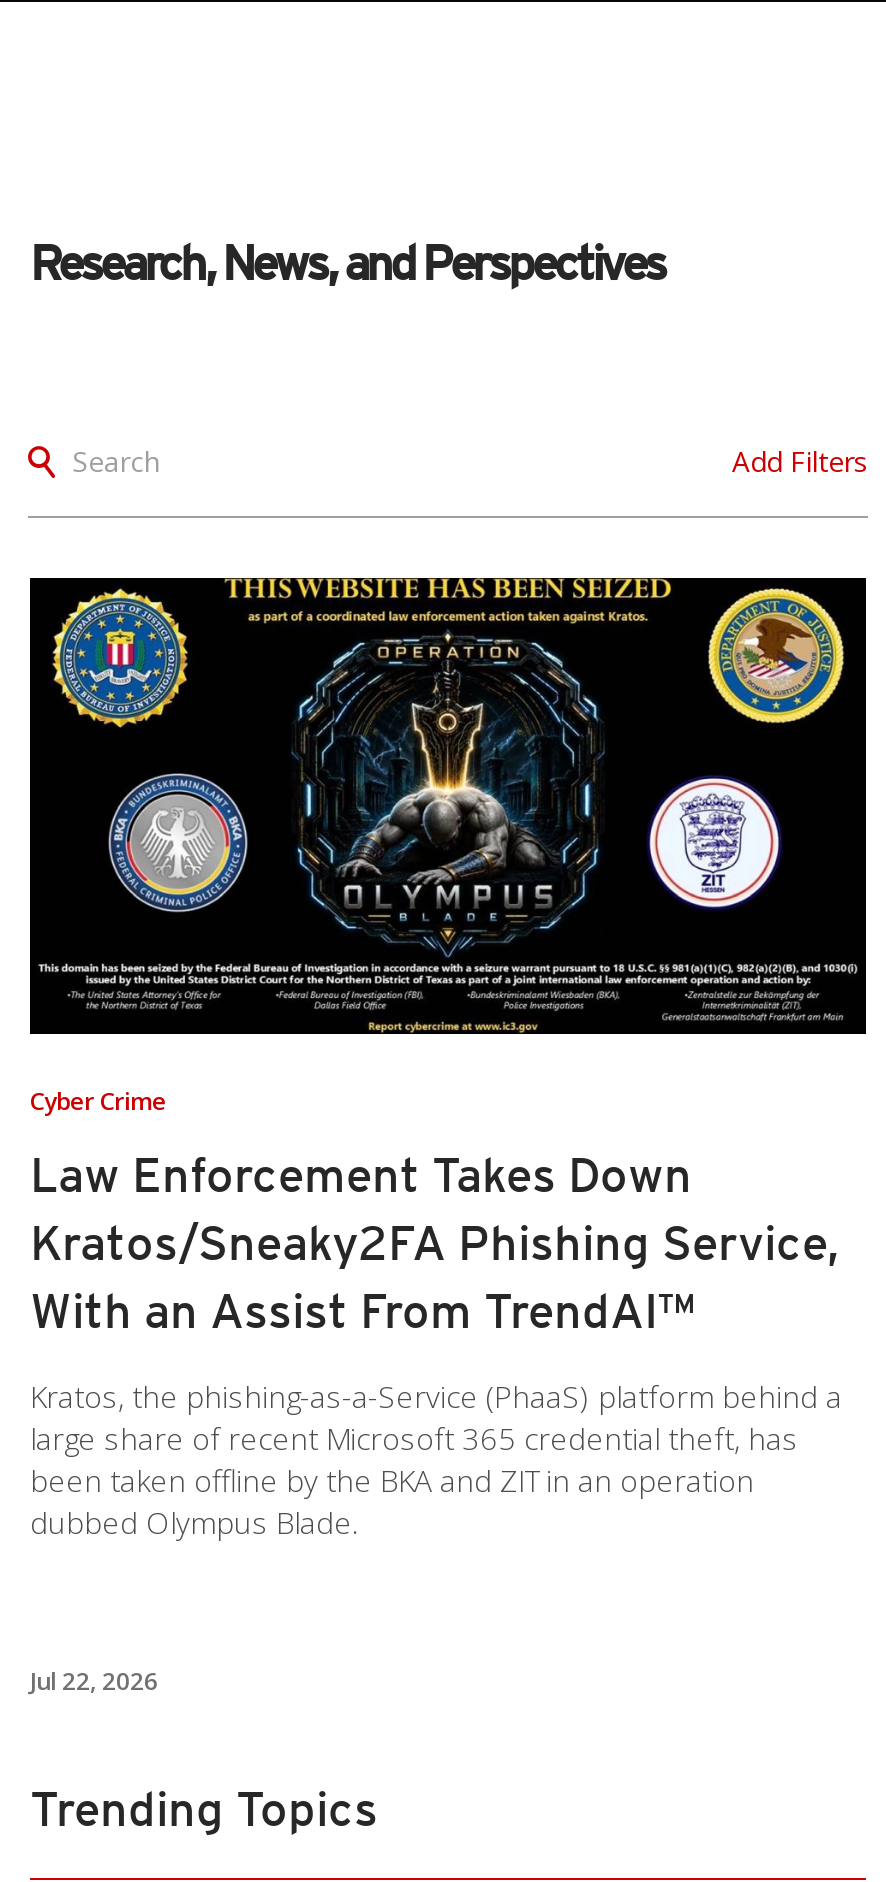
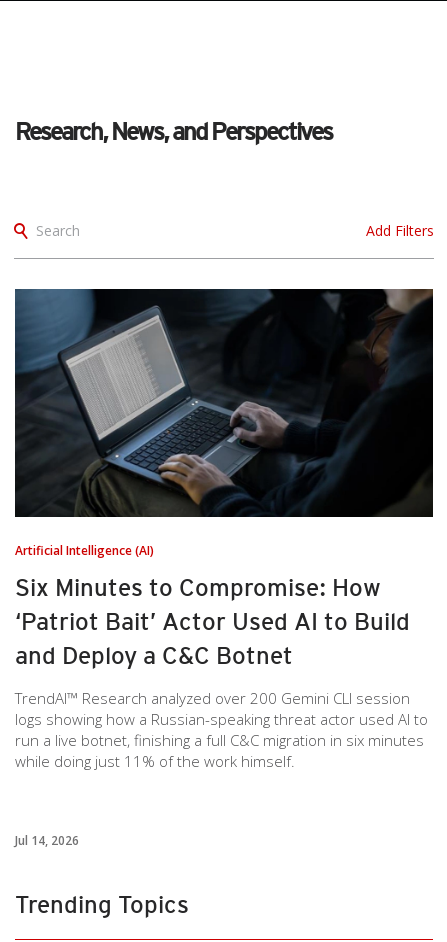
[28,576,864,1119] [image] | Cyber Crime -> [14,288,433,559] [image] | Artificial Intelligence (AI)
[30,1147,840,1341] Law Enforcement Takes Down | Kratos/Sneaky2FA Phishing Service, | With an Assist From TrendAI™ -> [15,573,410,670] Six Minutes to Compromise: How | ‘Patriot Bait’ Actor Used AI to Build | and Deploy a C&C Botnet
[30,1377,842,1543] Kratos, the phishing-as-a-Service (PhaaS) platform behind a | large share of recent Microsoft 365 credential theft, has | been taken offline by the BKA and ZIT in an operation | dubbed Olympus Blade. -> [15,688,428,771] TrendAI™ Research analyzed over 200 Gemini CLI session | logs showing how a Russian-speaking threat actor used AI to | run a live botnet, finishing a full C&C migration in six minutes | while doing just 11% of the work himself.
[30,1665,158,1699] Jul 22, 2026 -> [15,832,79,849] Jul 14, 2026

